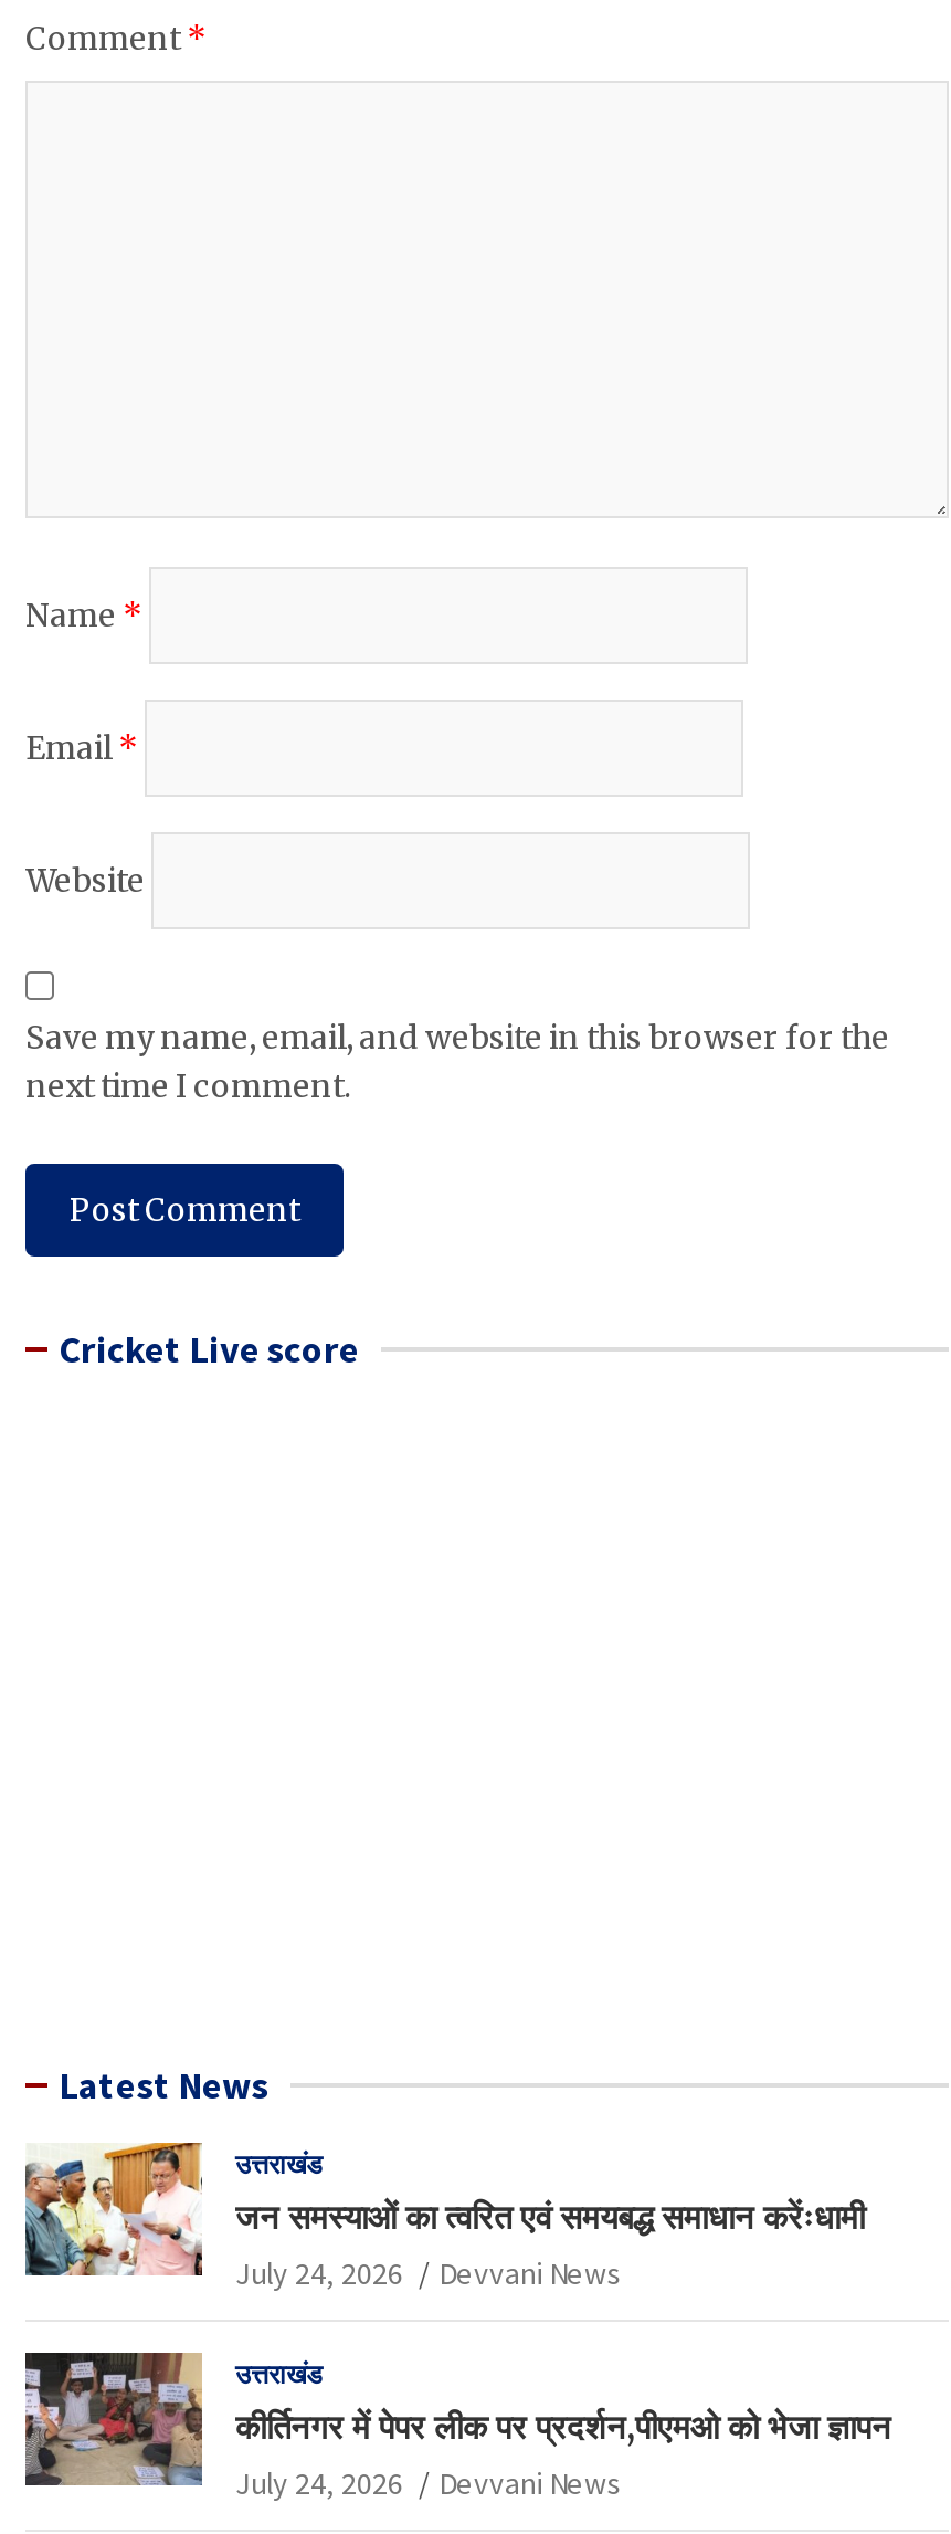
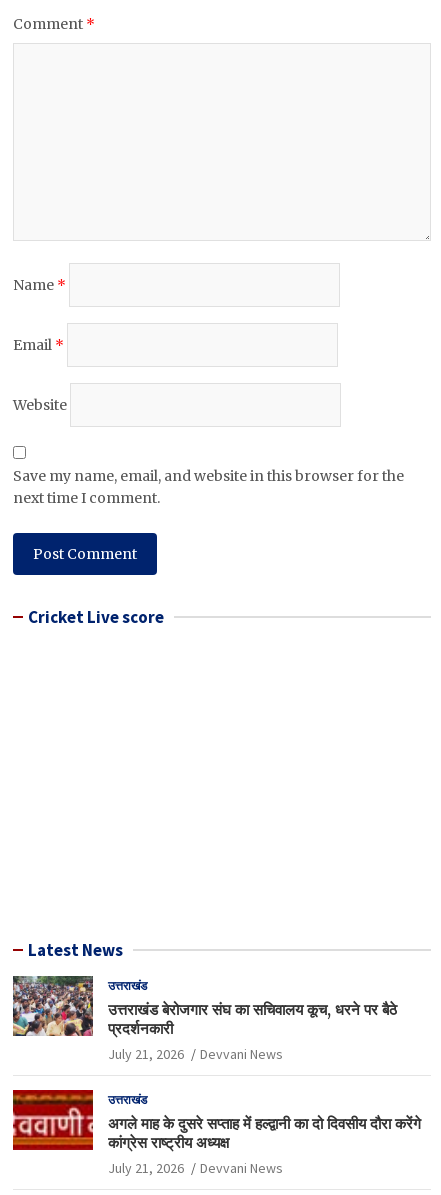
[23,2141,865,2293] [image] | जन समस्याओं का त्वरित एवं समयबद्ध समाधान करेंःधामी | July 24, 2026 -> [12,975,397,1063] [image] | उत्तराखंड बेरोजगार संघ का सचिवालय कूच, धरने पर बैठे | प्रदर्शनकारी | July 21, 2026
[23,2351,891,2503] [image] | कीर्तिनगर में पेपर लीक पर प्रदर्शन,पीएमओ को भेजा ज्ञापन | July 24, 2026 -> [12,1089,421,1177] [image] | अगले माह के दुसरे सप्ताह में हल्द्वानी का दो दिवसीय दौरा करेंगे | कांग्रेस राष्ट्रीय अध्यक्ष | July 21, 2026

